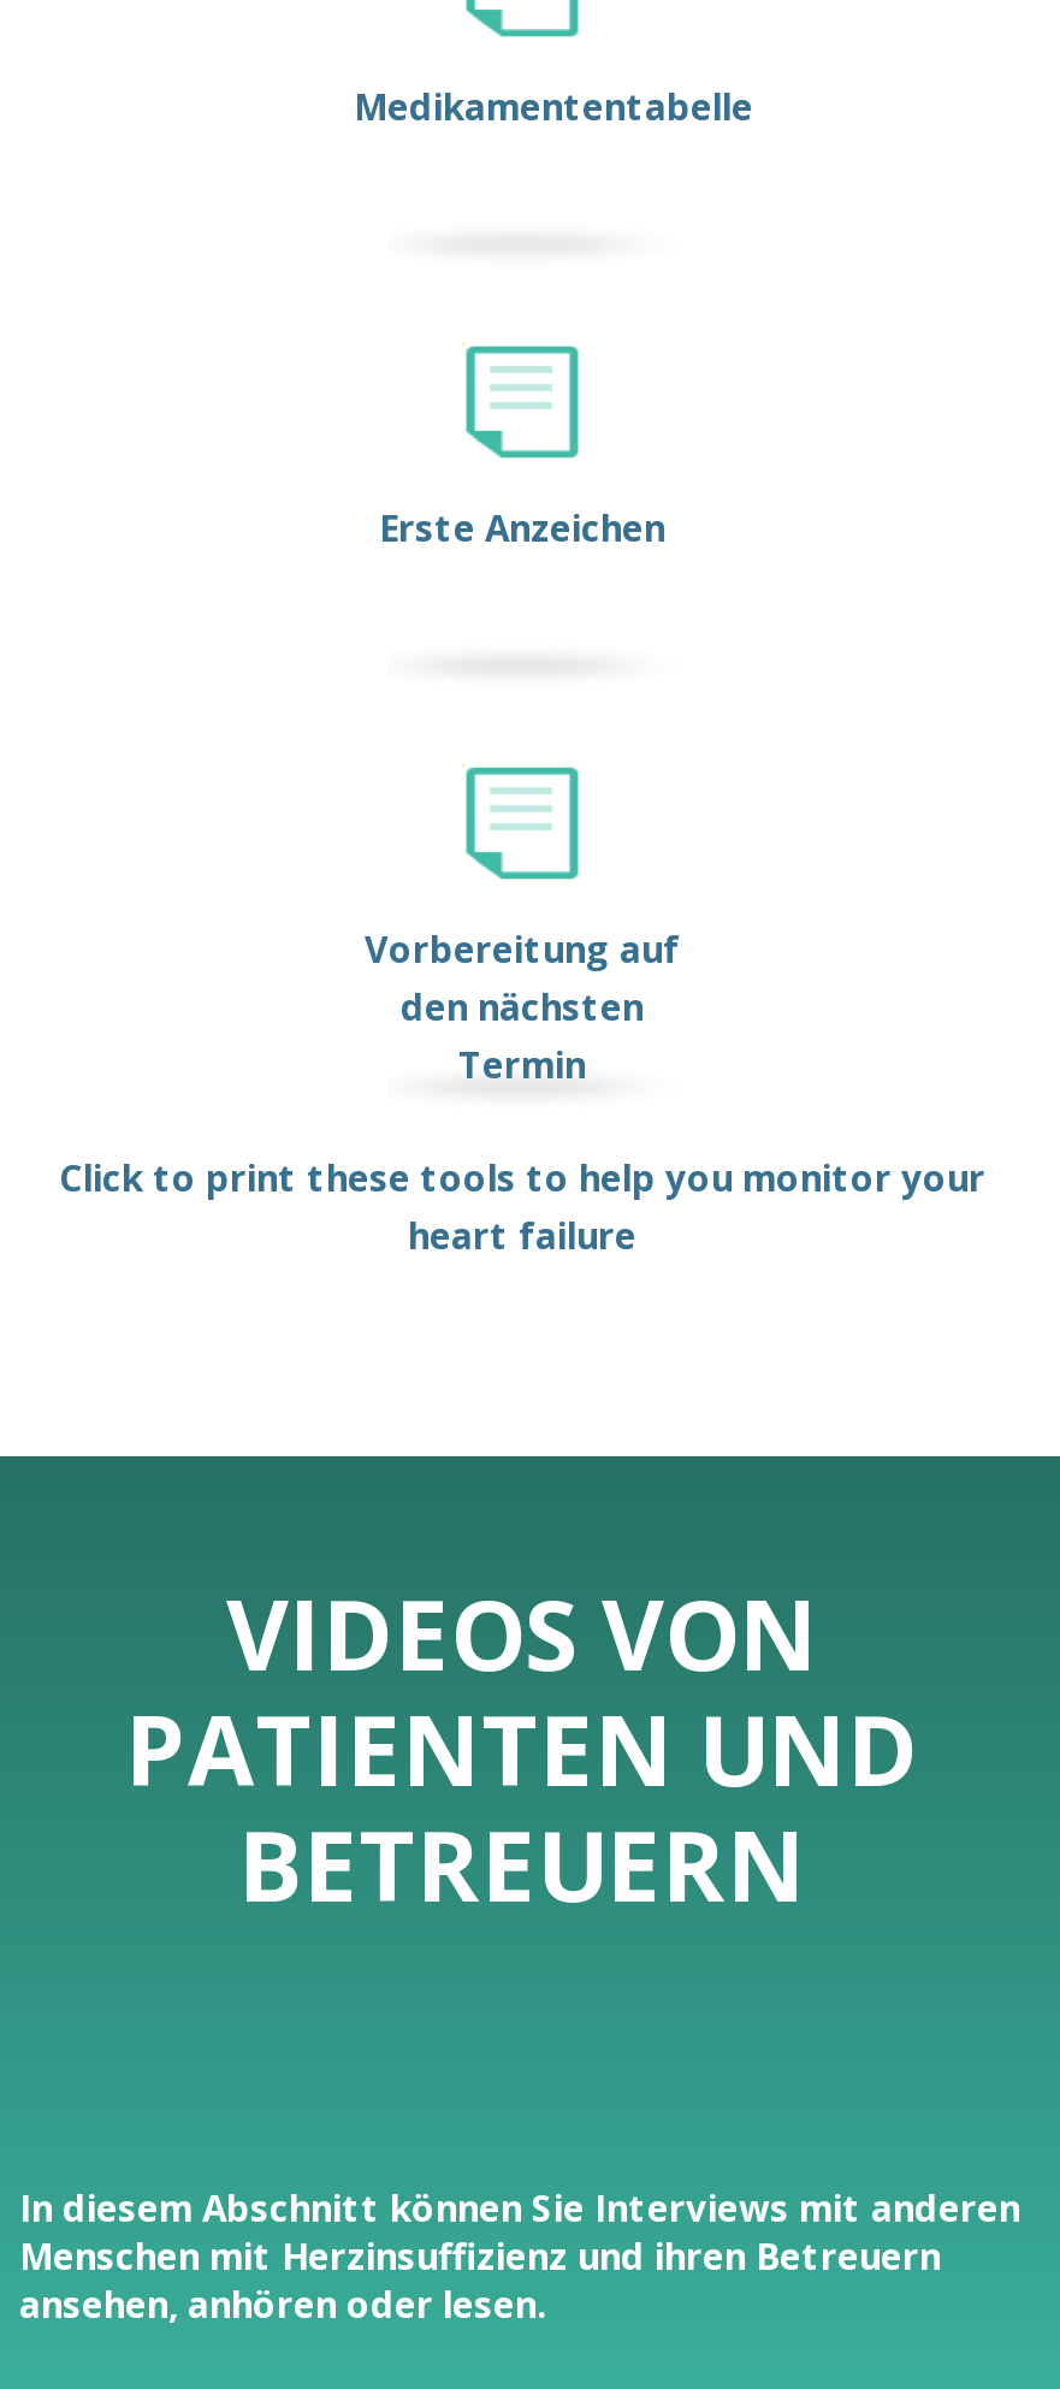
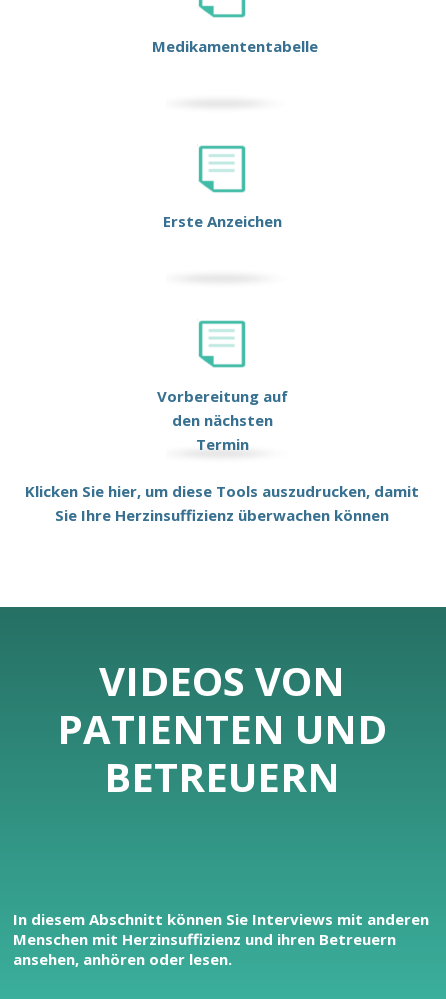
[59,1154,985,1260] Click to print these tools to help you monitor your | heart failure -> [25,481,419,525] Klicken Sie hier, um diese Tools auszudrucken, damit | Sie Ihre Herzinsuffizienz überwachen können

